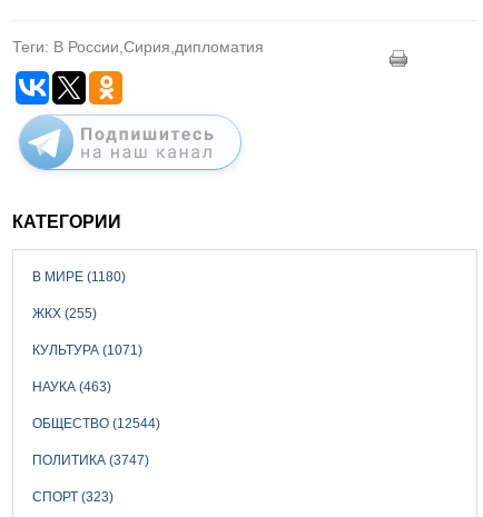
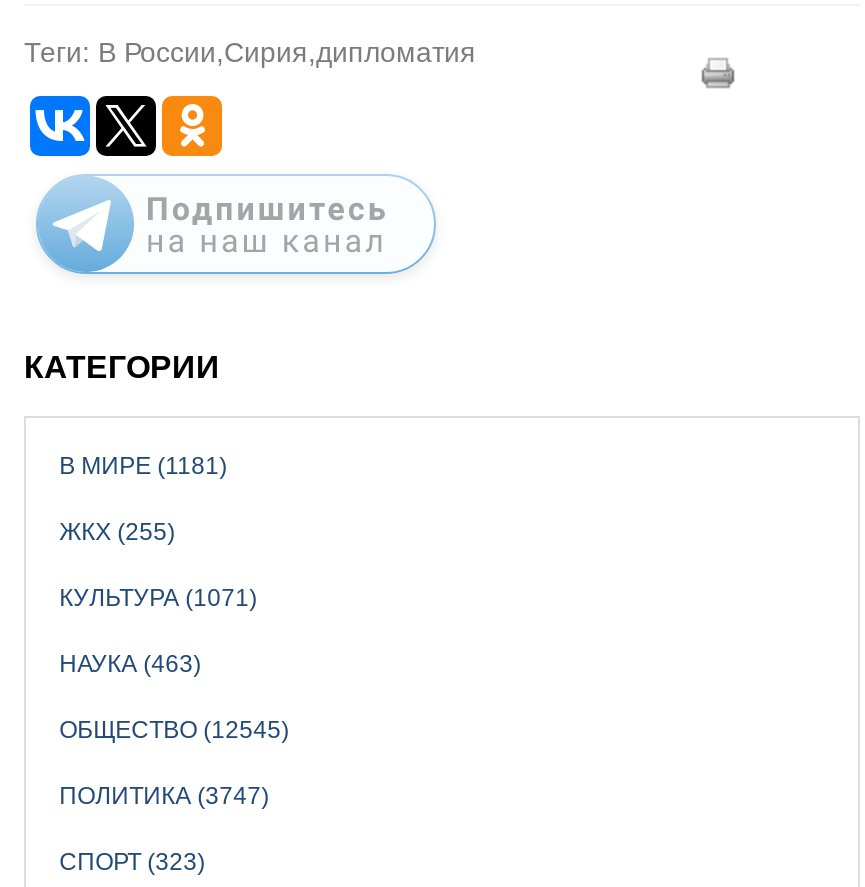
[32,269,125,284] В МИРЕ (1180) -> [59,451,227,479] В МИРЕ (1181)
[32,415,160,431] ОБЩЕСТВО (12544) -> [59,715,289,743] ОБЩЕСТВО (12545)

